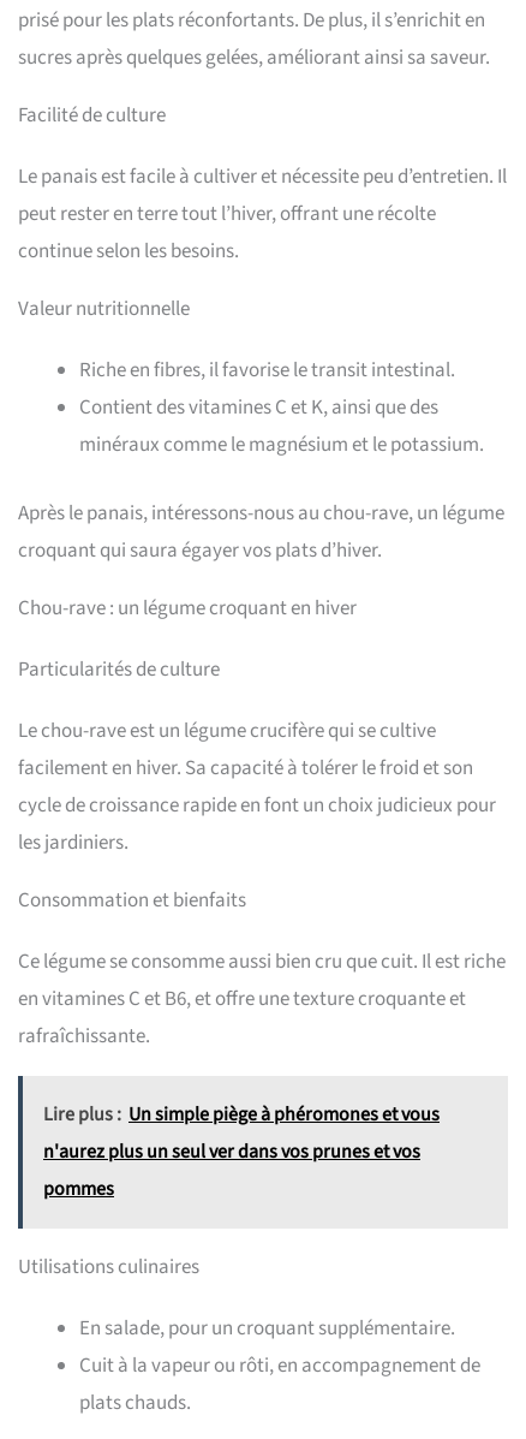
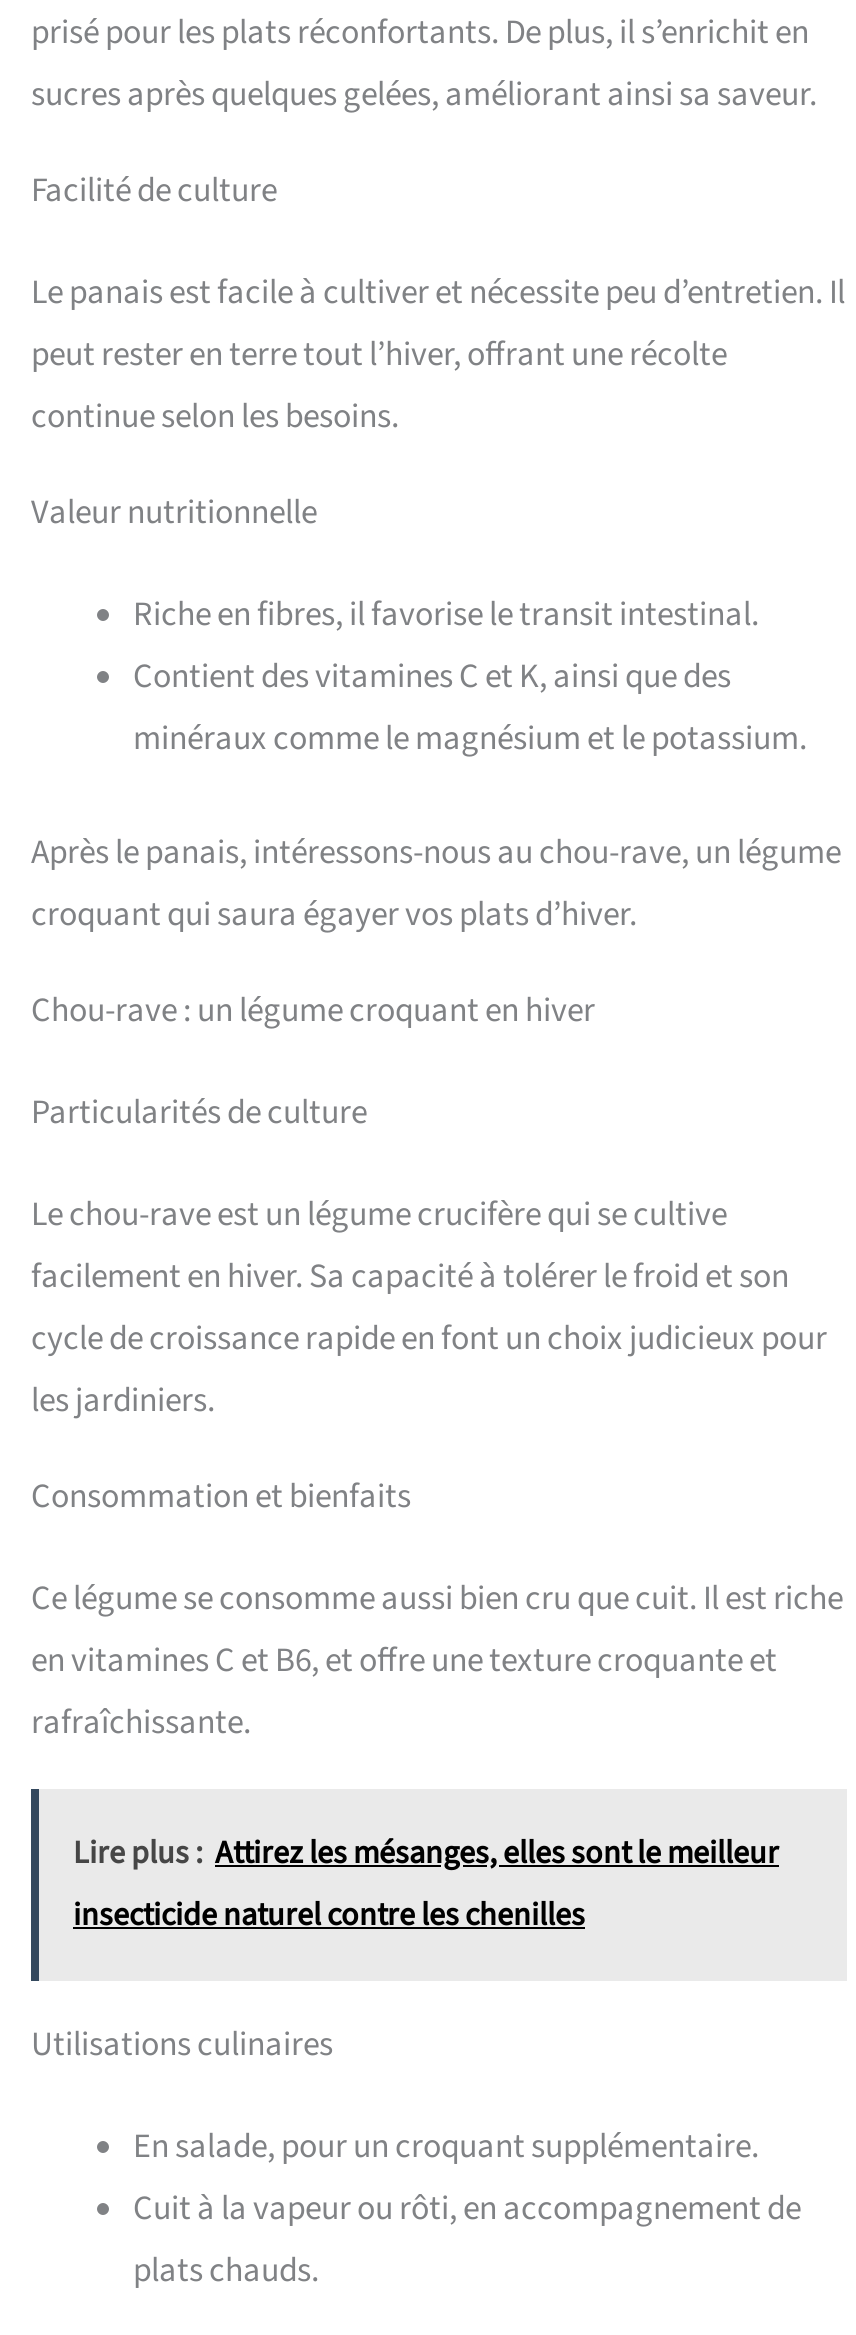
[43,1101,440,1202] Lire plus : Un simple piège à phéromones et vous | n'aurez plus un seul ver dans vos prunes et vos | pommes -> [73,1830,779,1936] Lire plus : Attirez les mésanges, elles sont le meilleur | insecticide naturel contre les chenilles

